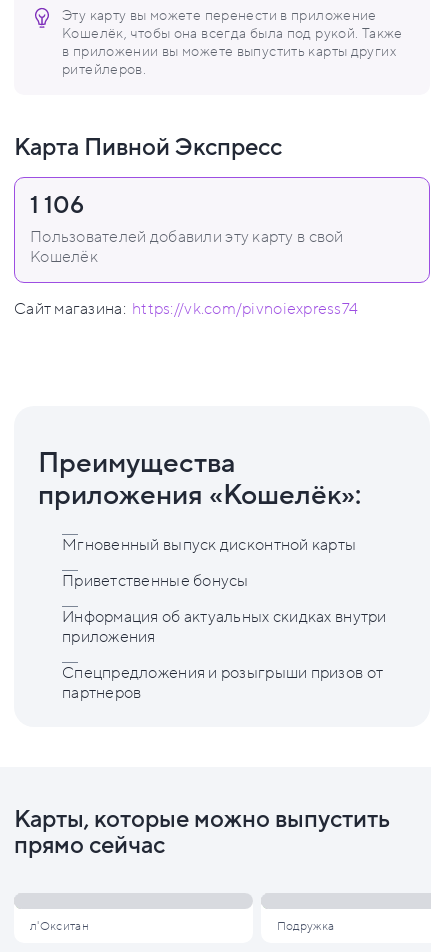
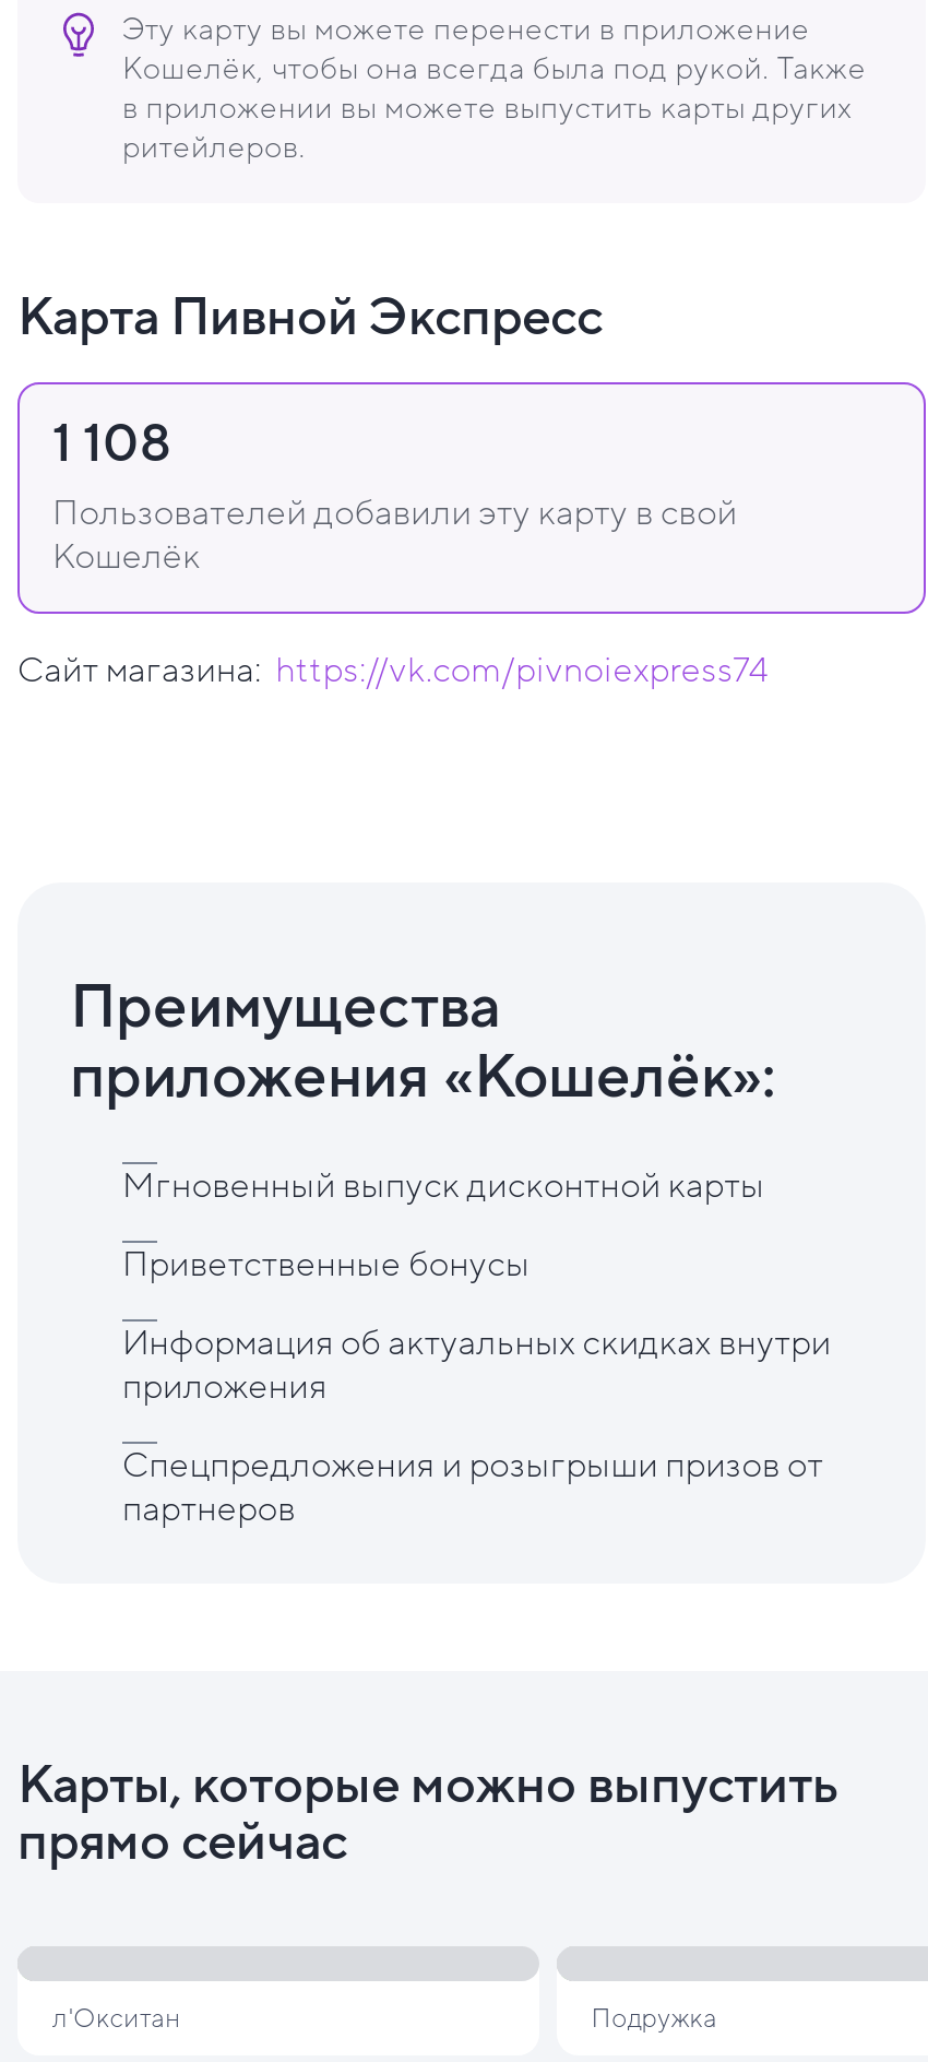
[30,190,84,221] 1 106 -> [52,411,170,479] 1 108

